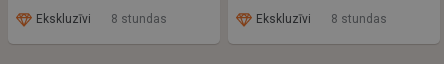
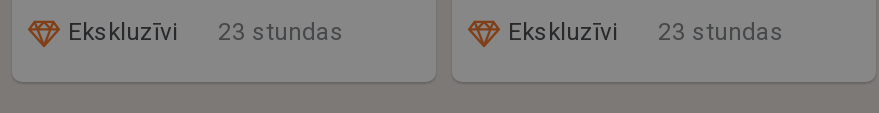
[36,12,167,26] Ekskluzīvi 8 stundas -> [68,19,344,47] Ekskluzīvi 23 stundas
[256,12,387,26] Ekskluzīvi 8 stundas -> [508,19,784,47] Ekskluzīvi 23 stundas

